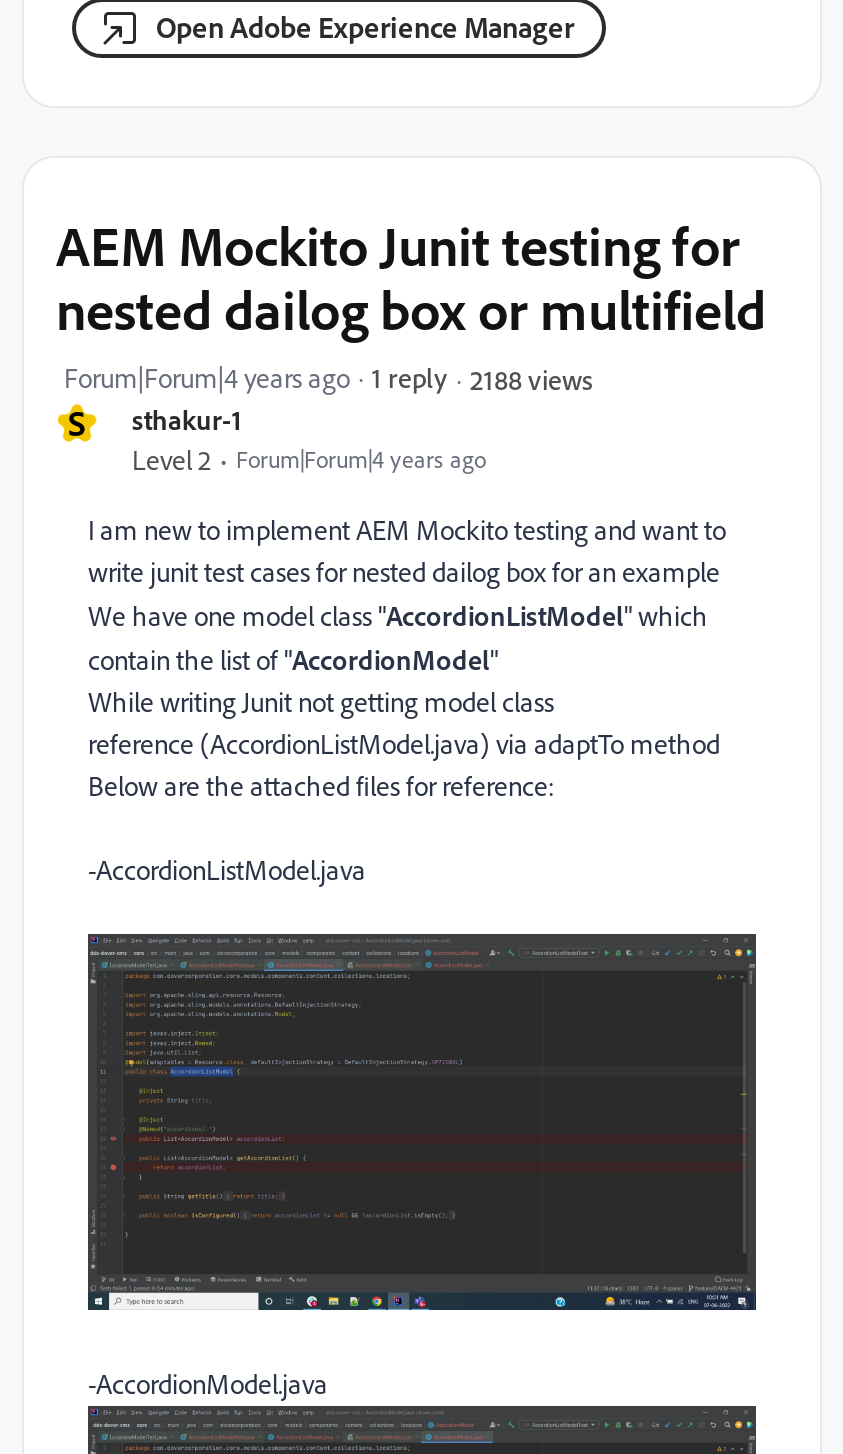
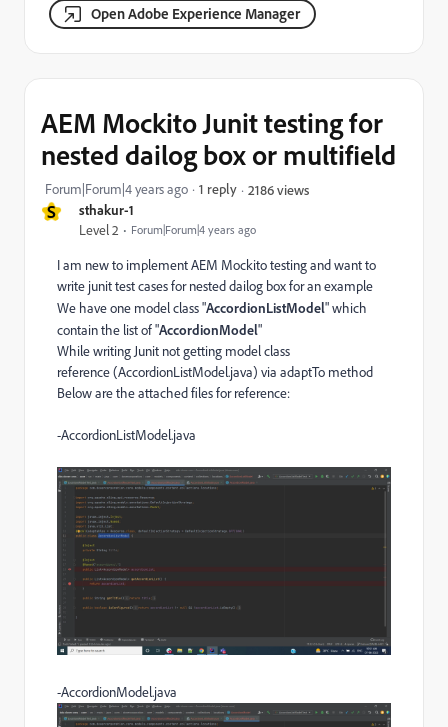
[470,361,592,395] 2188 views -> [248,180,309,197] 2186 views

